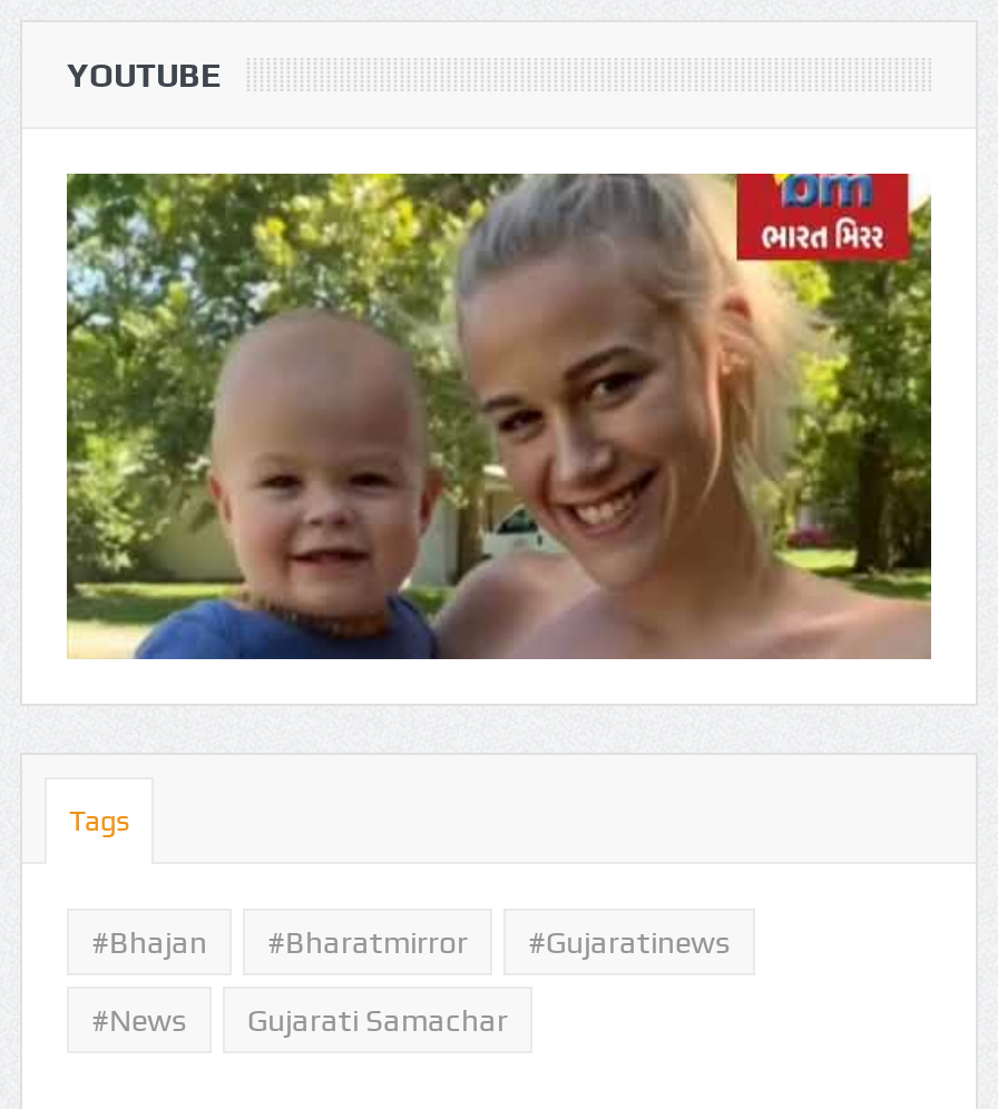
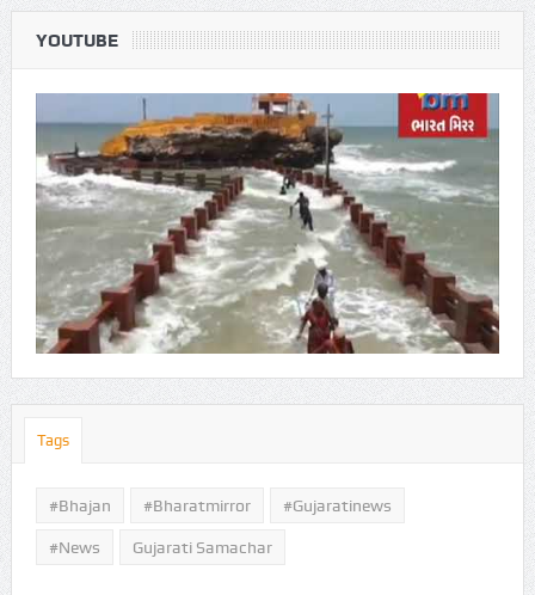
[65,171,933,661] [image] -> [35,92,500,355] [image]

